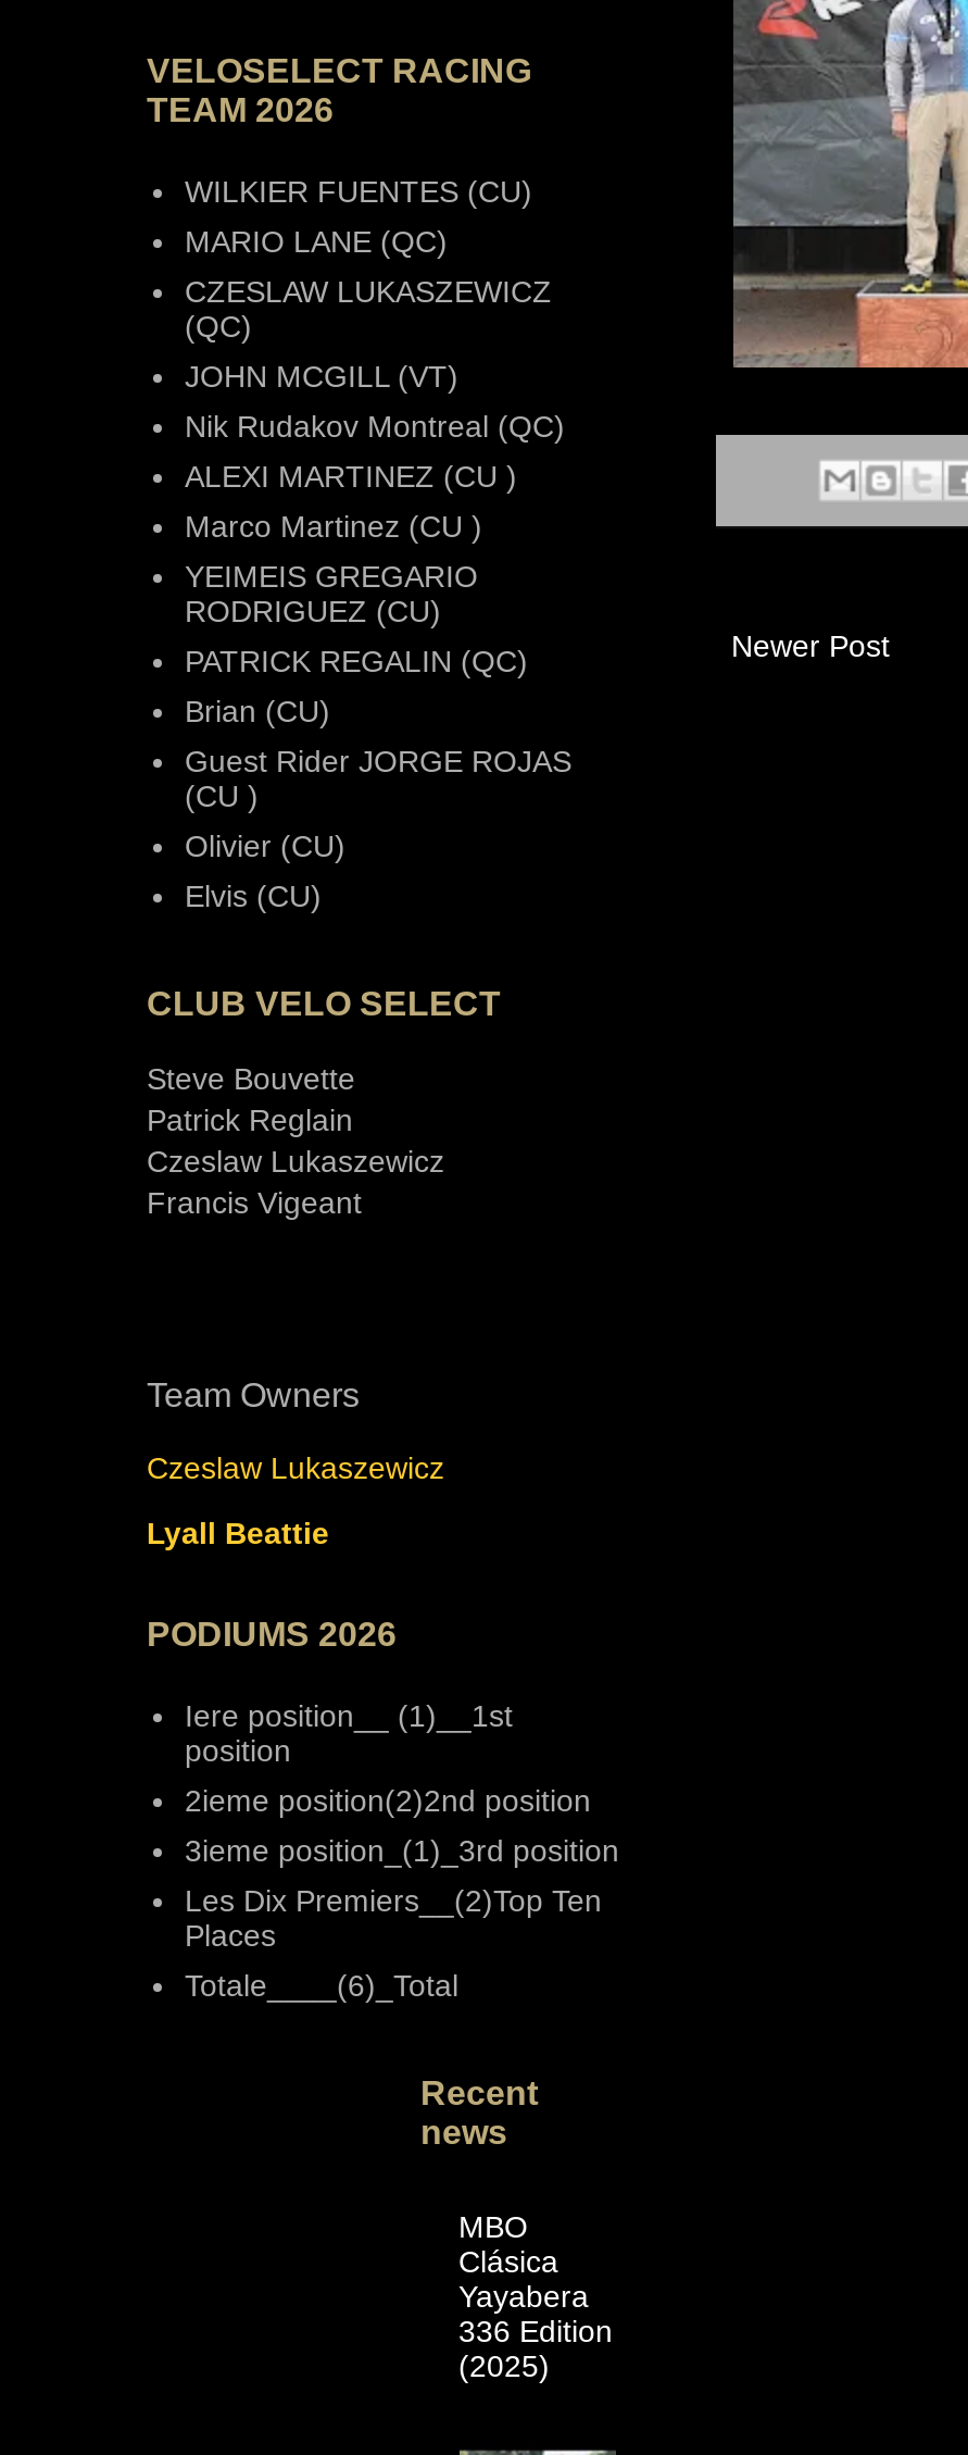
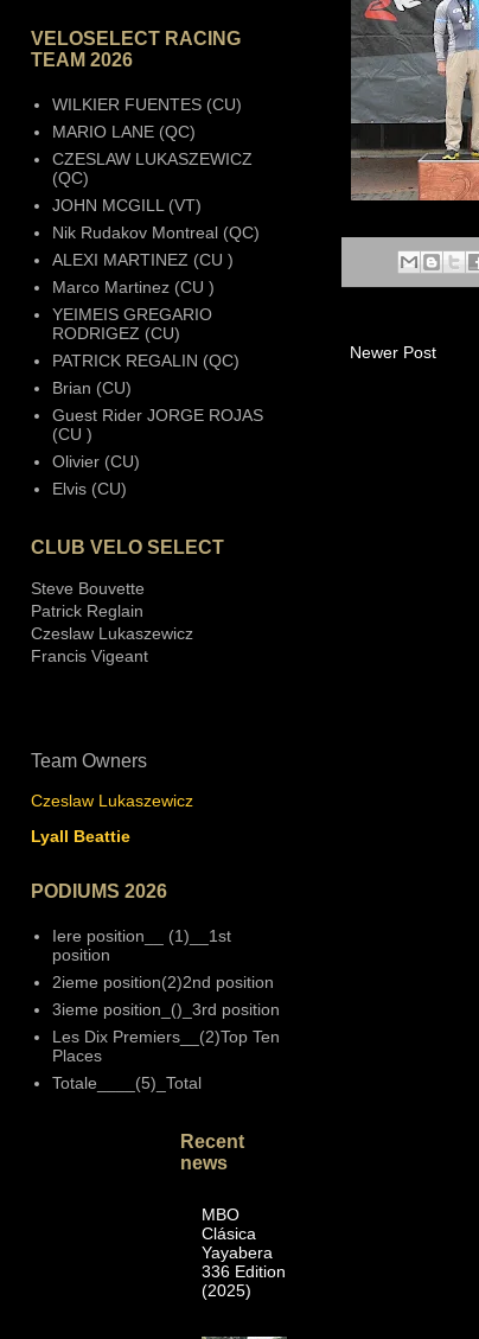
[185,593,441,627] RODRIGUEZ (CU) -> [52,323,180,342] RODRIGEZ (CU)
[185,1832,619,1867] 3ieme position_(1)_3rd position -> [52,999,279,1018] 3ieme position_()_3rd position
[185,1967,458,2002] Totale____(6)_Total -> [52,1073,201,1092] Totale____(5)_Total

